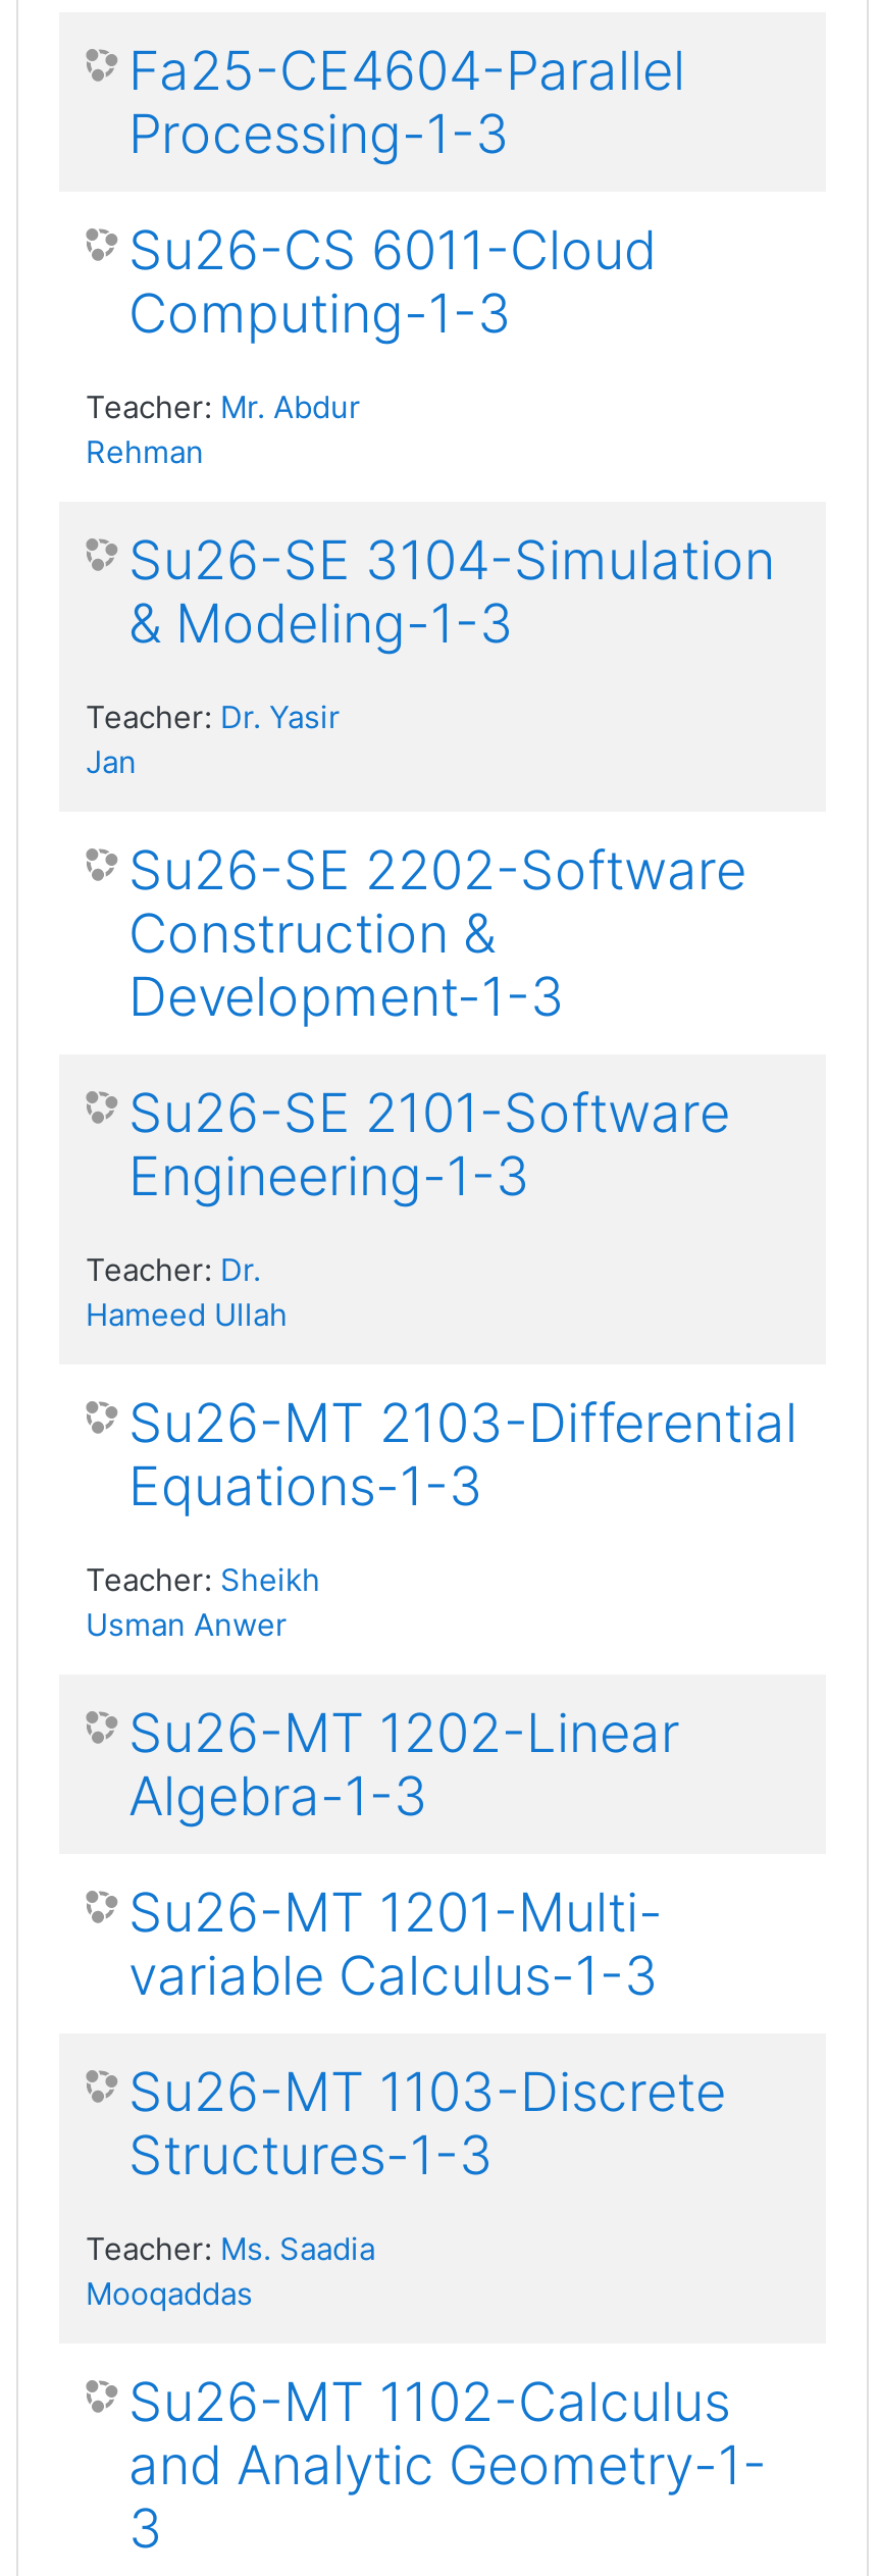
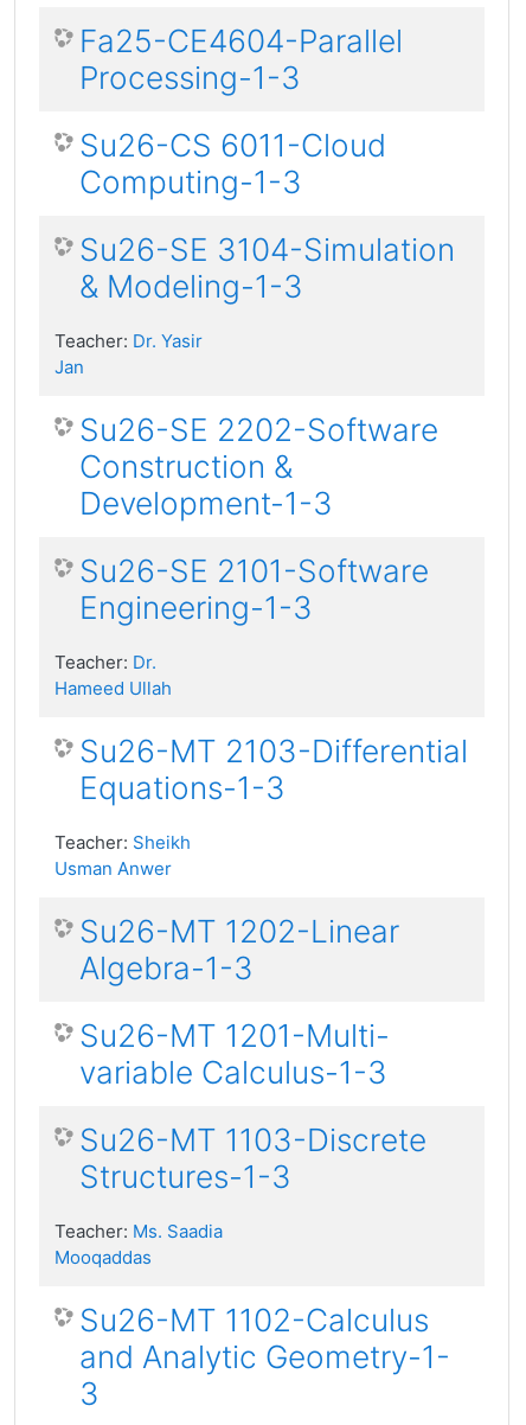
[86,387,361,470] Teacher: Mr. Abdur | Rehman -> none

